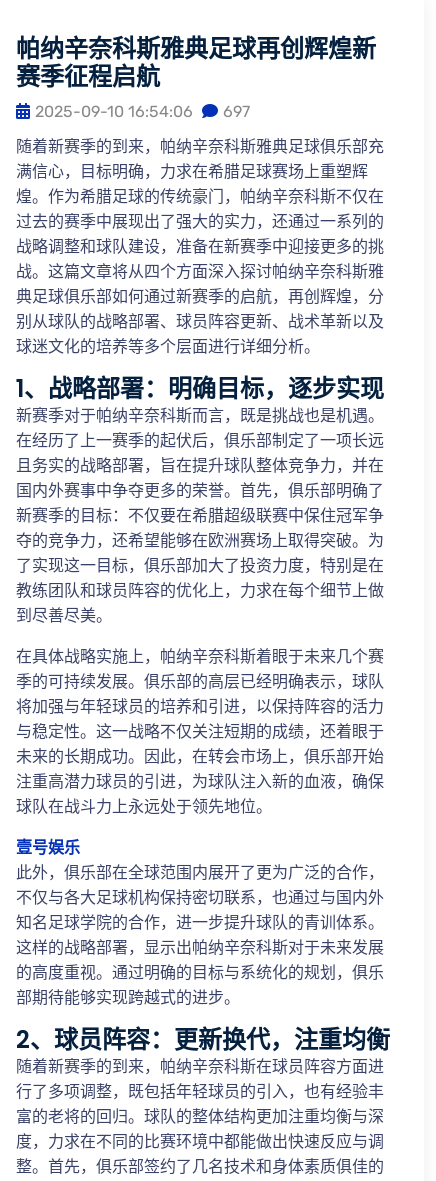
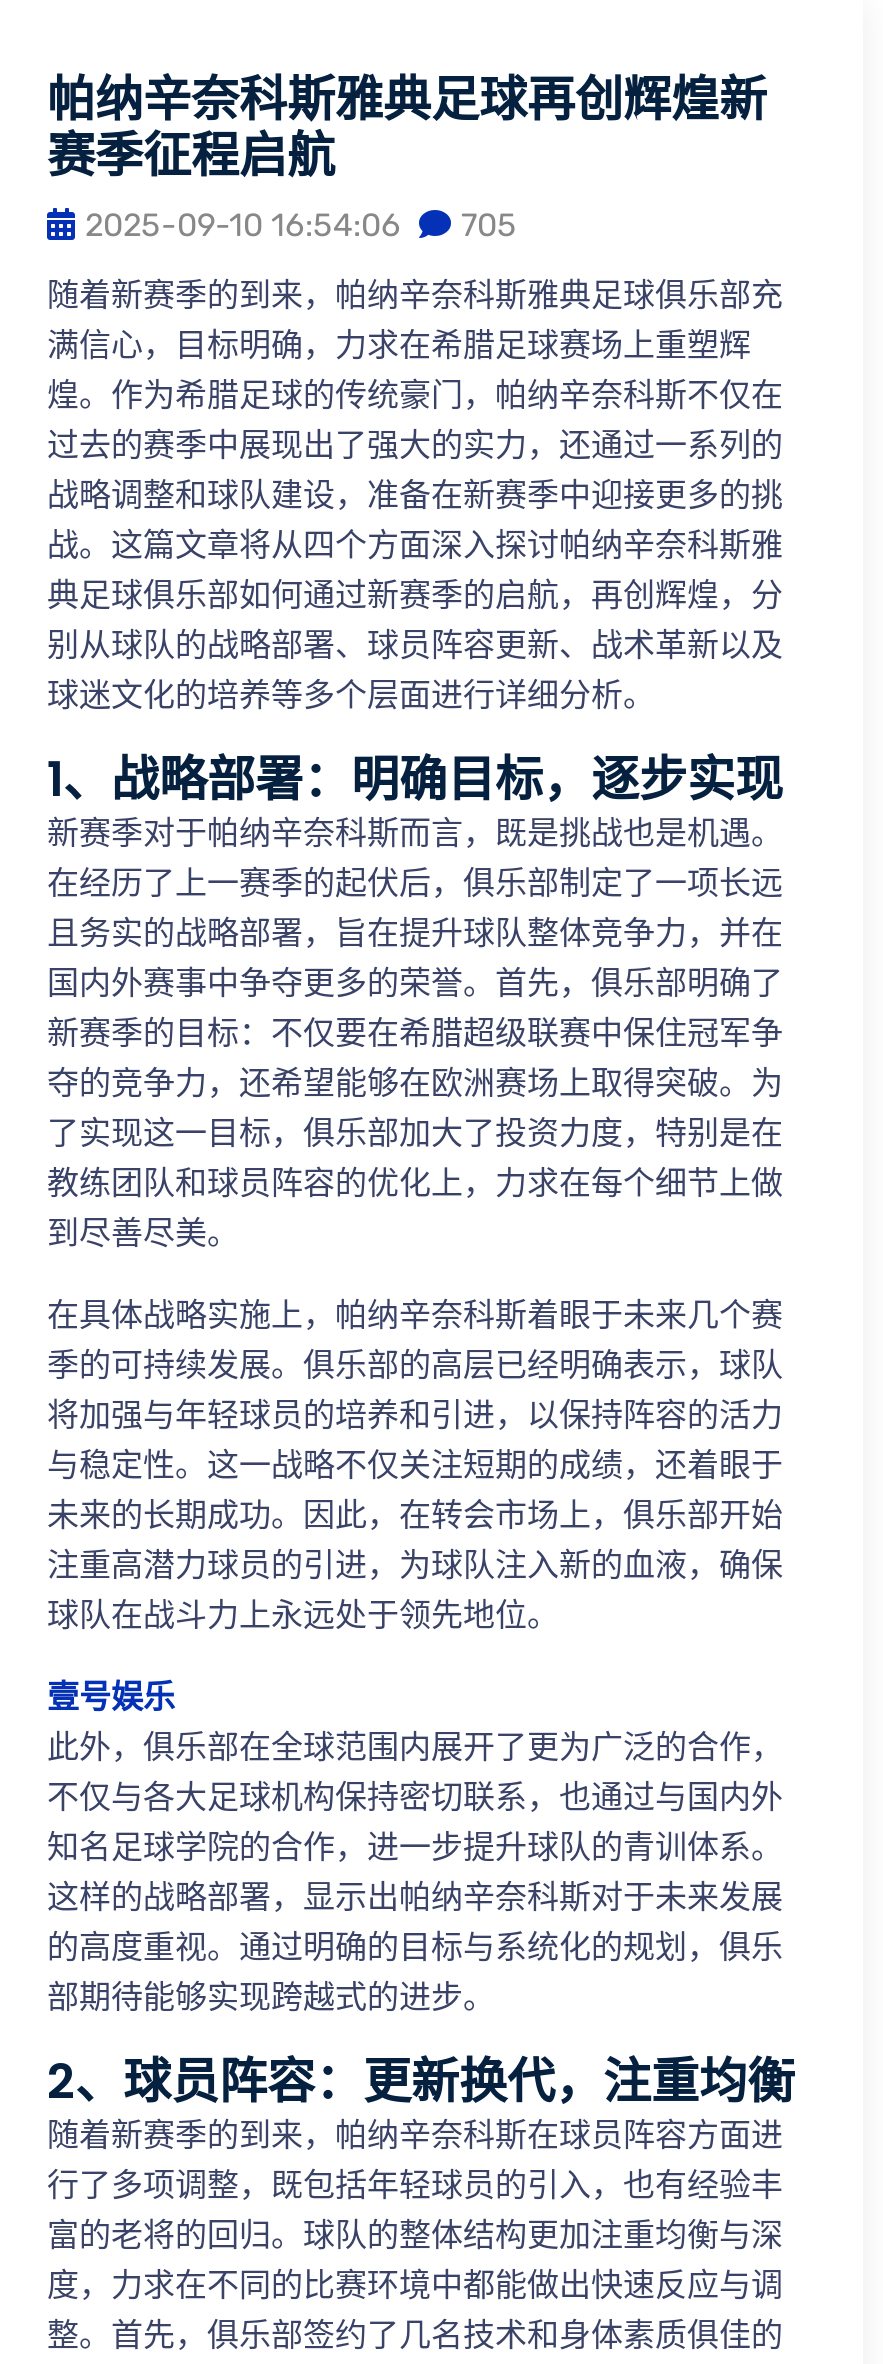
[35,102,250,121] 2025-09-10 16:54:06 697 -> [85,207,517,245] 2025-09-10 16:54:06 705

